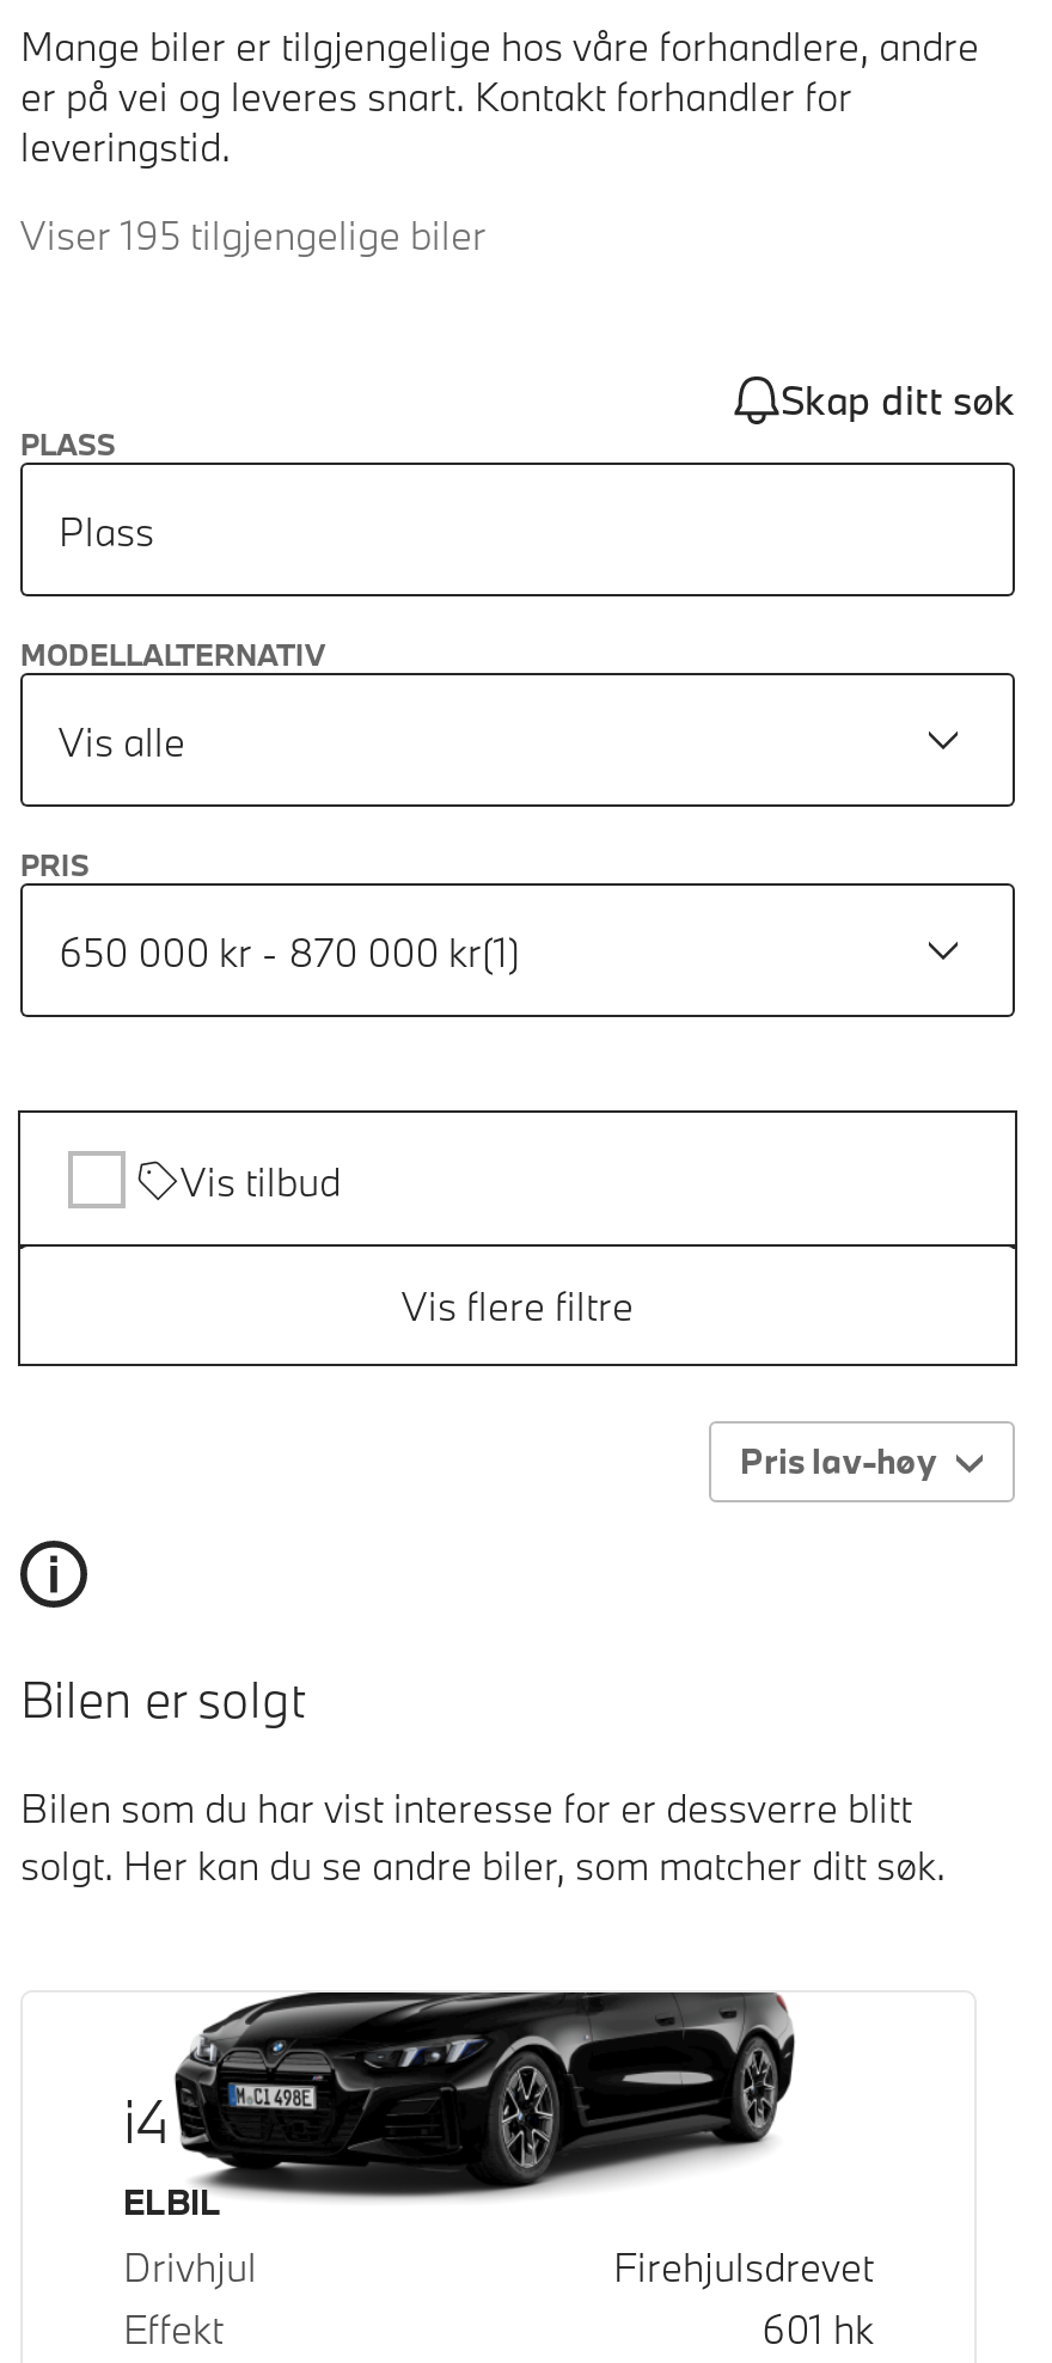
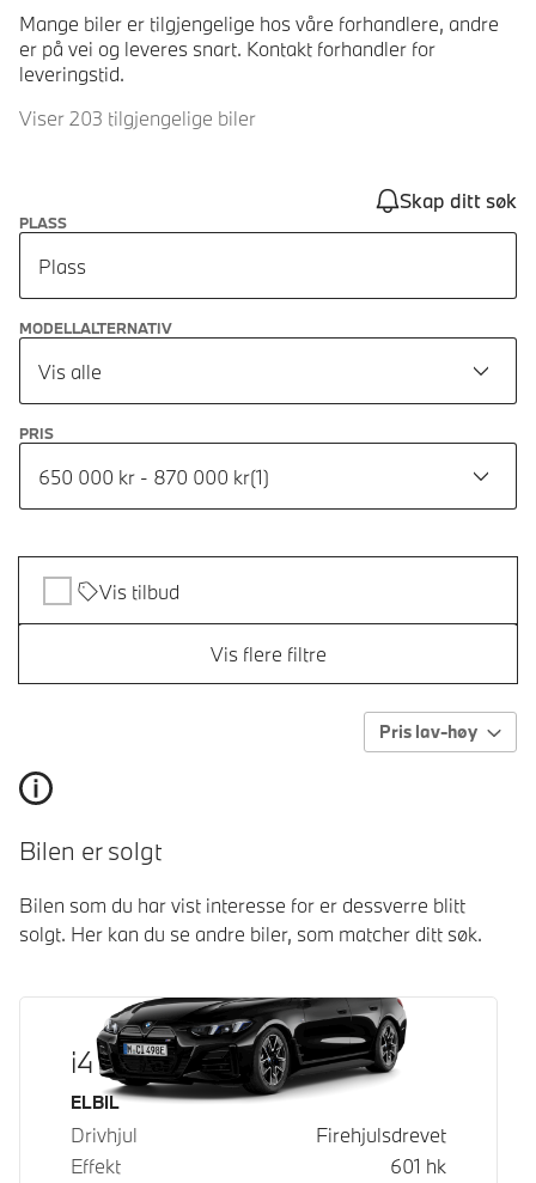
[20,209,487,259] Viser 195 tilgjengelige biler -> [19,105,256,130] Viser 203 tilgjengelige biler

